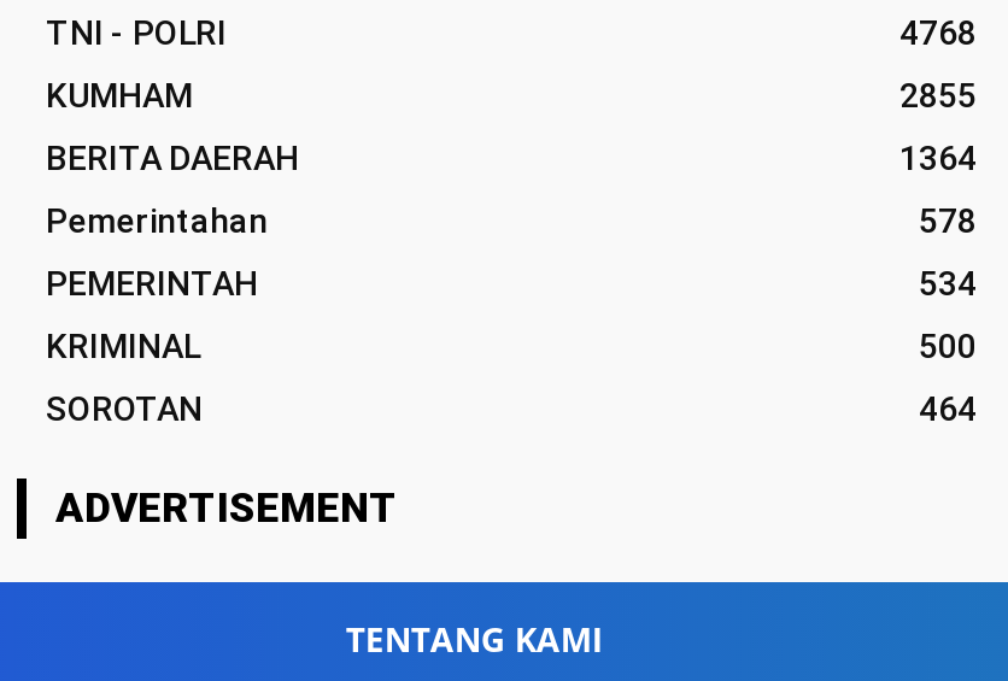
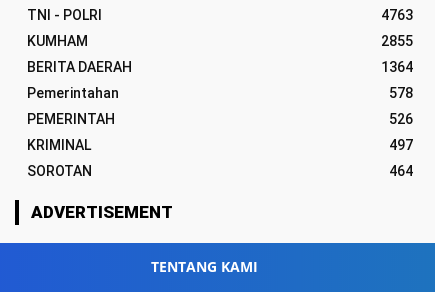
[899,13,977,51] 4768 -> [381,7,413,23] 4763
[919,263,977,302] 534 -> [389,111,413,127] 526
[919,326,977,364] 500 -> [389,137,413,153] 497

